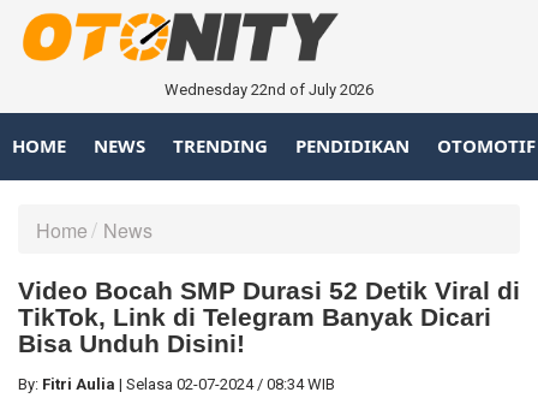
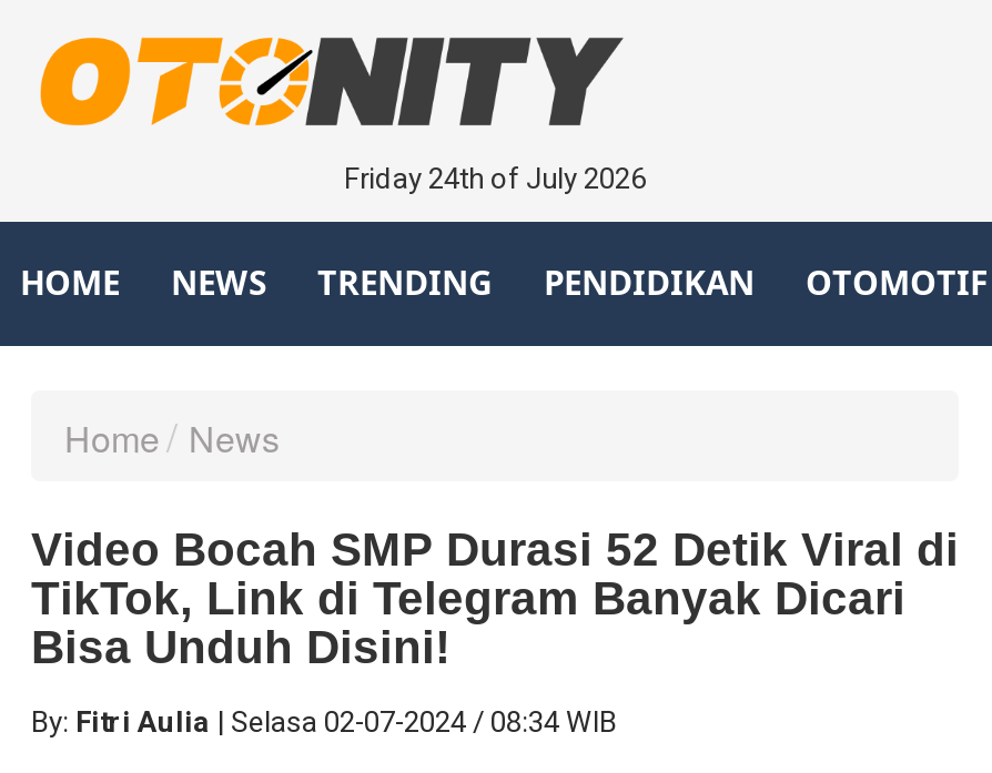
[165,80,373,98] Wednesday 22nd of July 2026 -> [344,161,646,195] Friday 24th of July 2026

